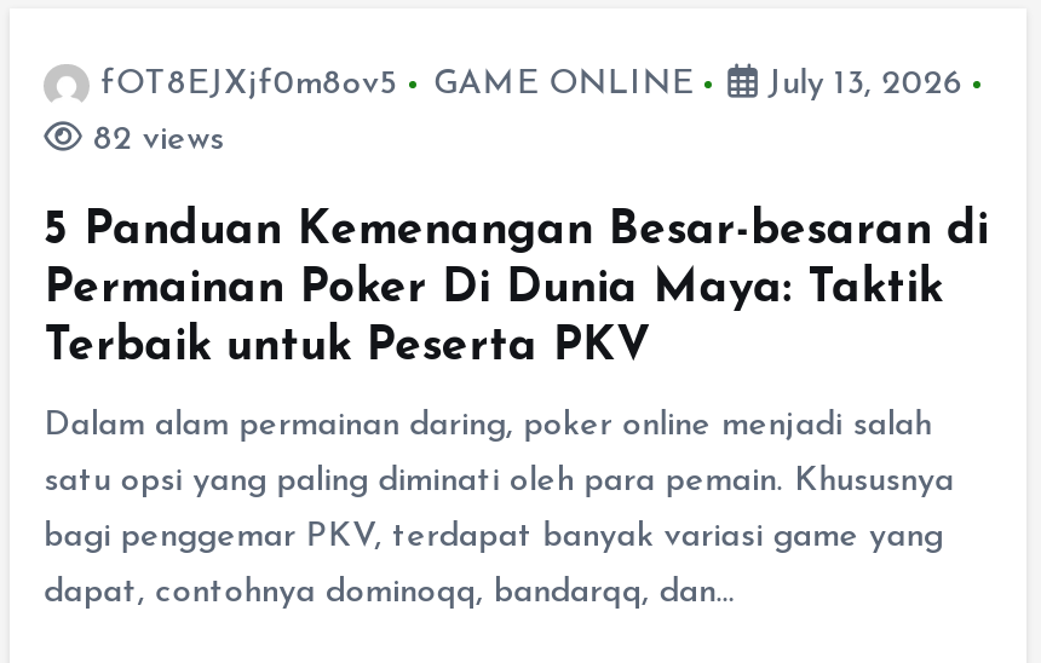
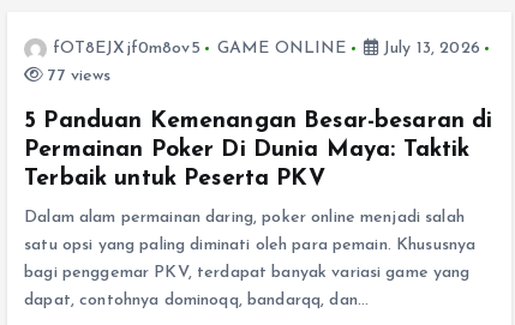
[83,122,224,158] 82 views -> [44,67,111,85] 77 views

